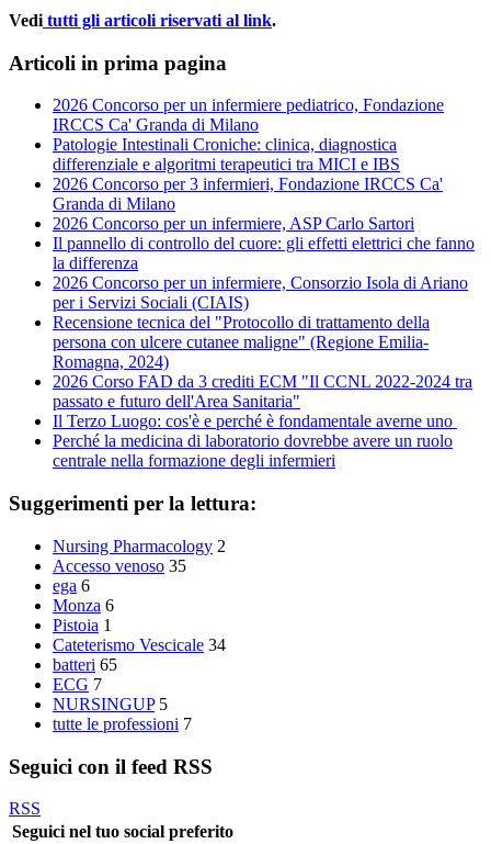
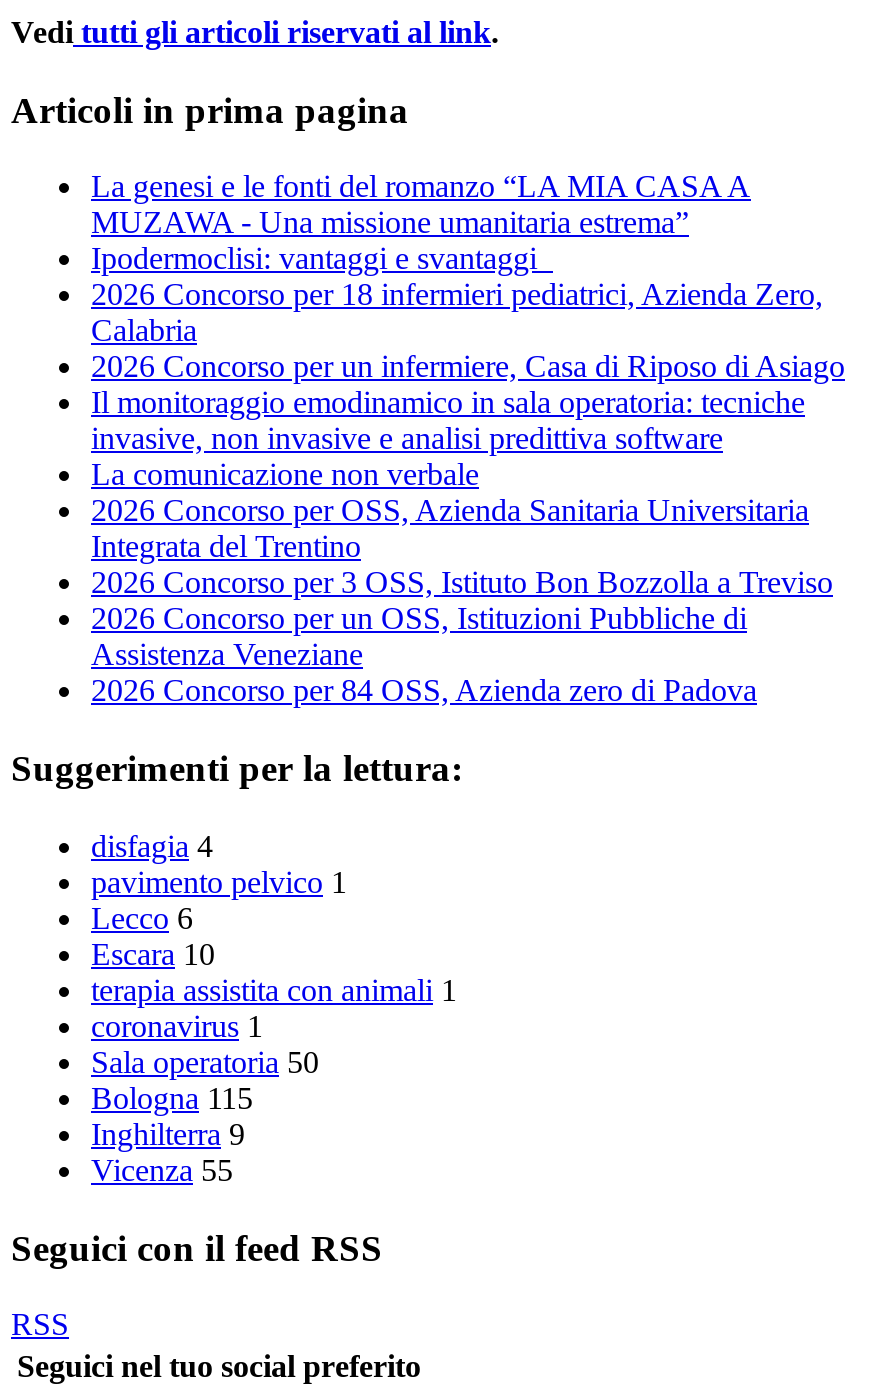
[53,96,475,470] 2026 Concorso per un infermiere pediatrico, Fondazione | IRCCS Ca' Granda di Milano | Patologie Intestinali Croniche: clinica, diagnostica | differenziale e algoritmi terapeutici tra MICI e IBS | 2026 Concorso per 3 infermieri, Fondazione IRCCS Ca' | Granda di Milano | 2026 Concorso per un infermiere, ASP Carlo Sartori | Il pannello di controllo del cuore: gli effetti elettrici che fanno | la differenza | 2026 Concorso per un infermiere, Consorzio Isola di Ariano | per i Servizi Sociali (CIAIS) | Recensione tecnica del "Protocollo di trattamento della | persona con ulcere cutanee maligne" (Regione Emilia- | Romagna, 2024) | 2026 Corso FAD da 3 crediti ECM "Il CCNL 2022-2024 tra | passato e futuro dell'Area Sanitaria" | Il Terzo Luogo: cos'è e perché è fondamentale averne uno | Perché la medicina di laboratorio dovrebbe avere un ruolo | centrale nella formazione degli infermieri -> [91,170,845,708] La genesi e le fonti del romanzo “LA MIA CASA A | MUZAWA - Una missione umanitaria estrema” | Ipodermoclisi: vantaggi e svantaggi | 2026 Concorso per 18 infermieri pediatrici, Azienda Zero, | Calabria | 2026 Concorso per un infermiere, Casa di Riposo di Asiago | Il monitoraggio emodinamico in sala operatoria: tecniche | invasive, non invasive e analisi predittiva software | La comunicazione non verbale | 2026 Concorso per OSS, Azienda Sanitaria Universitaria | Integrata del Trentino | 2026 Concorso per 3 OSS, Istituto Bon Bozzolla a Treviso | 2026 Concorso per un OSS, Istituzioni Pubbliche di | Assistenza Veneziane | 2026 Concorso per 84 OSS, Azienda zero di Padova
[53,537,226,733] Nursing Pharmacology 2 | Accesso venoso 35 | ega 6 | Monza 6 | Pistoia 1 | Cateterismo Vescicale 34 | batteri 65 | ECG 7 | NURSINGUP 5 | tutte le professioni 7 -> [91,829,457,1187] disfagia 4 | pavimento pelvico 1 | Lecco 6 | Escara 10 | terapia assistita con animali 1 | coronavirus 1 | Sala operatoria 50 | Bologna 115 | Inghilterra 9 | Vicenza 55

